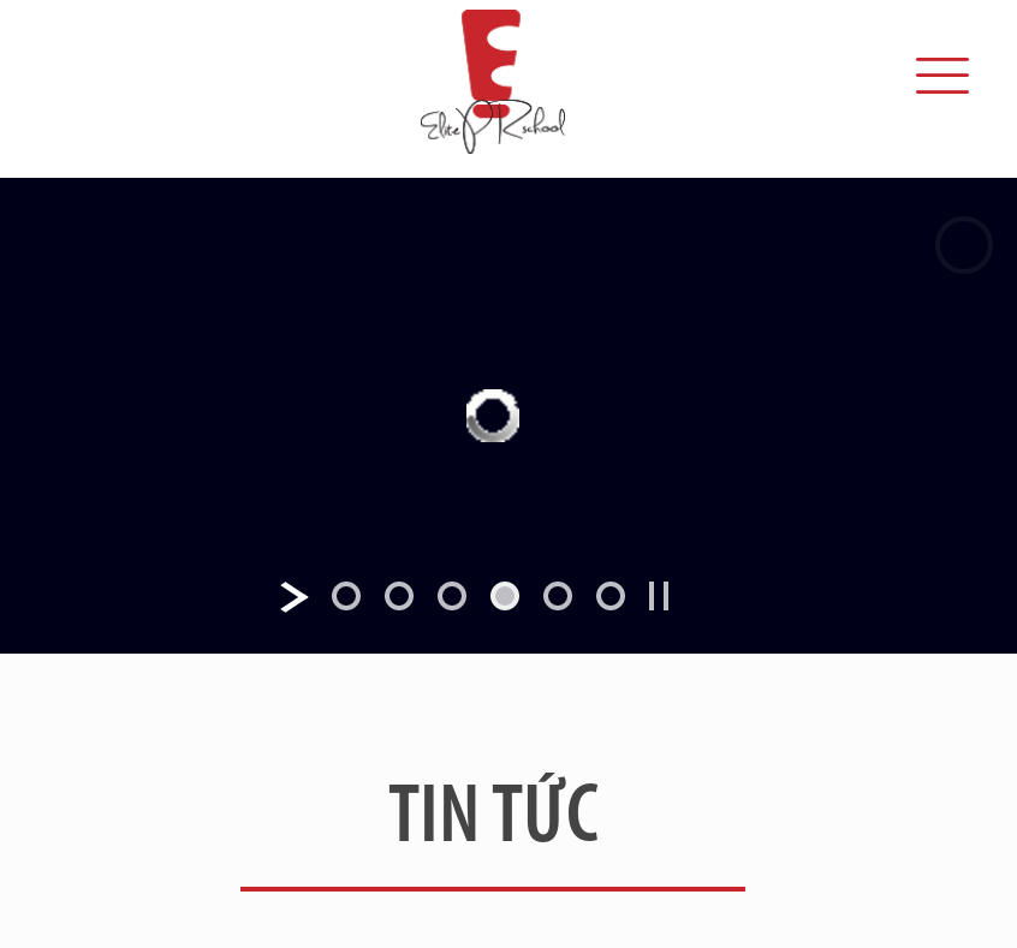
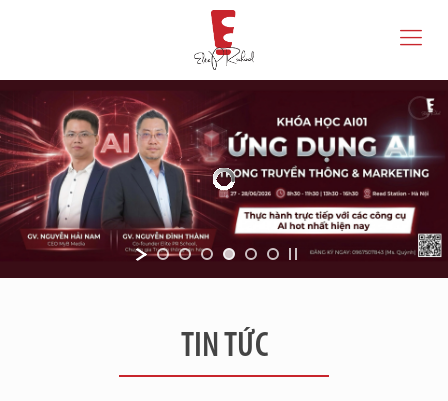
none -> [3,80,445,278] [image]

